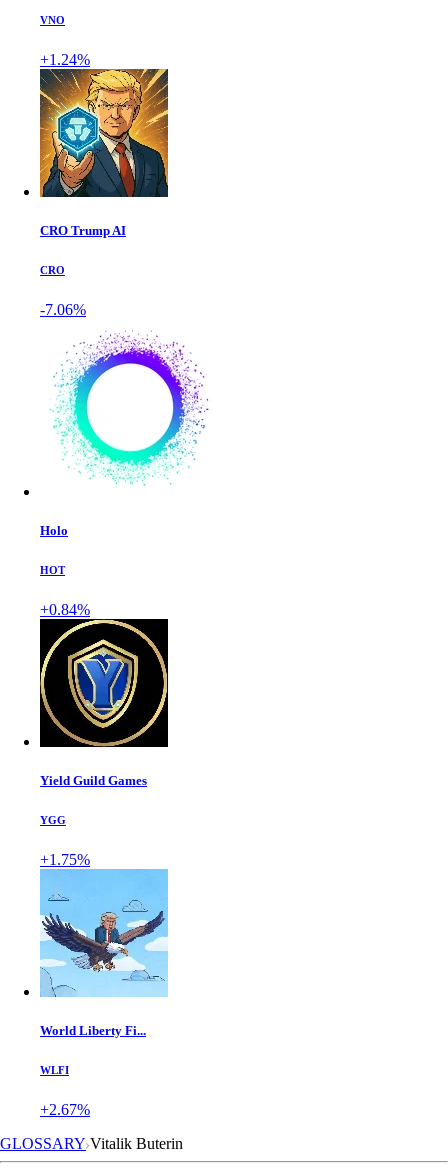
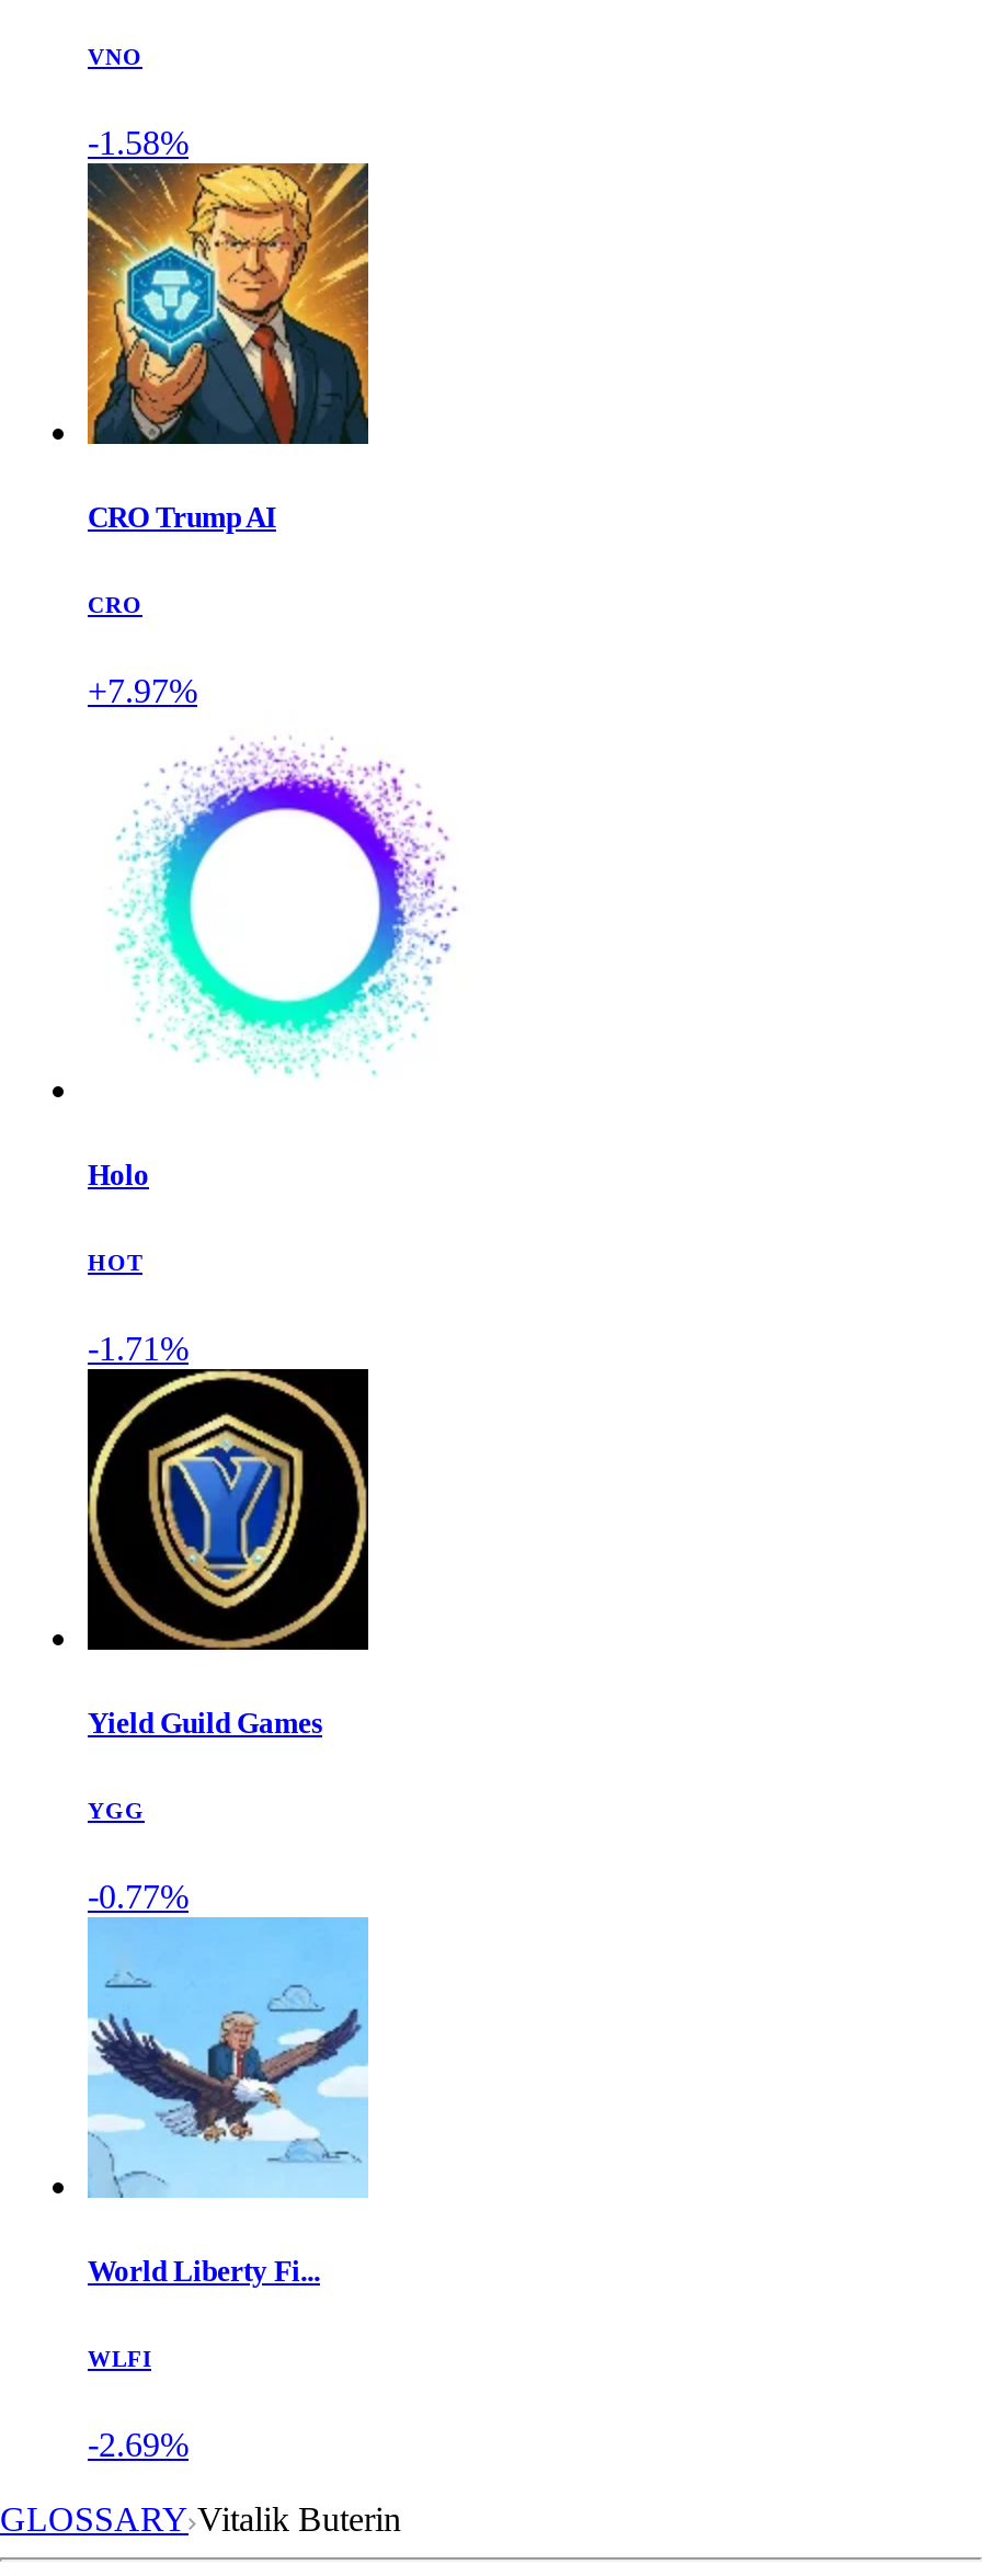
[40,51,90,68] +1.24% -> [88,124,189,161] -1.58%
[40,301,86,318] -7.06% -> [88,672,197,709] +7.97%
[40,601,90,618] +0.84% -> [88,1330,189,1367] -1.71%
[40,851,90,868] +1.75% -> [88,1878,189,1915] -0.77%
[40,1101,90,1118] +2.67% -> [88,2426,189,2464] -2.69%

